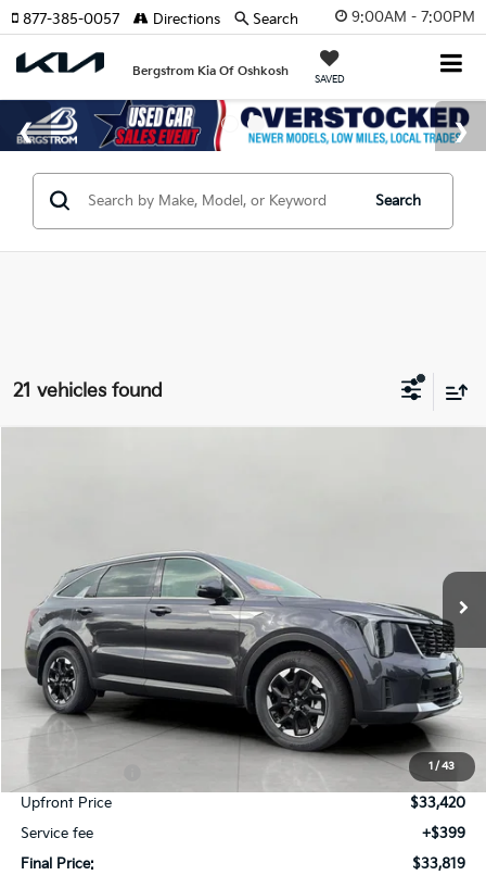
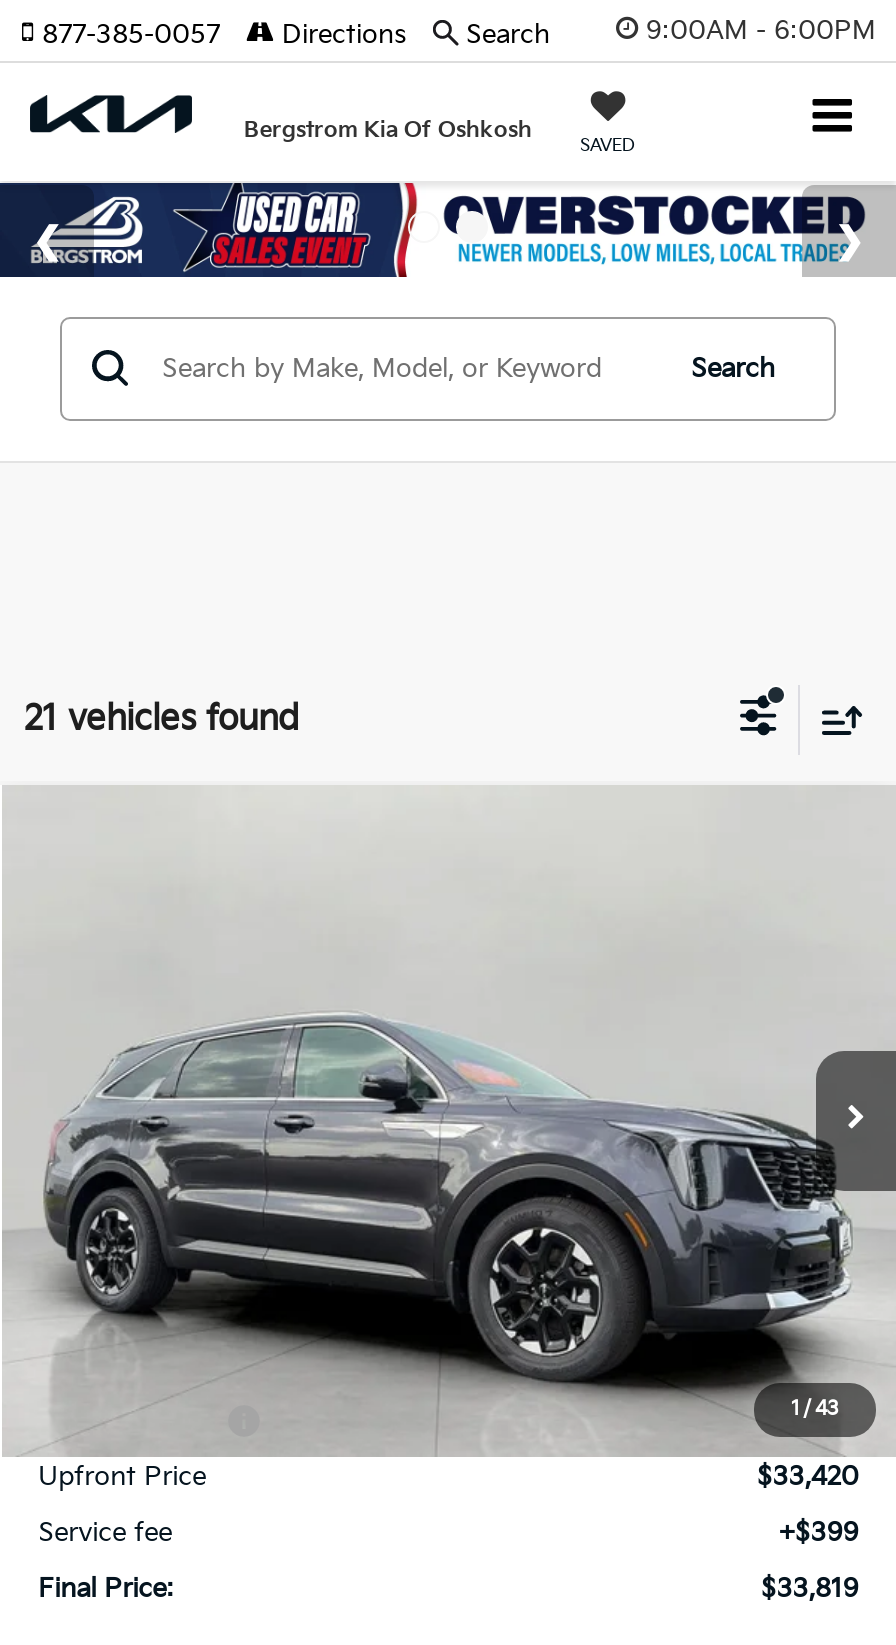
[351,8,475,26] 9:00AM - 7:00PM -> [646,14,876,46] 9:00AM - 6:00PM

